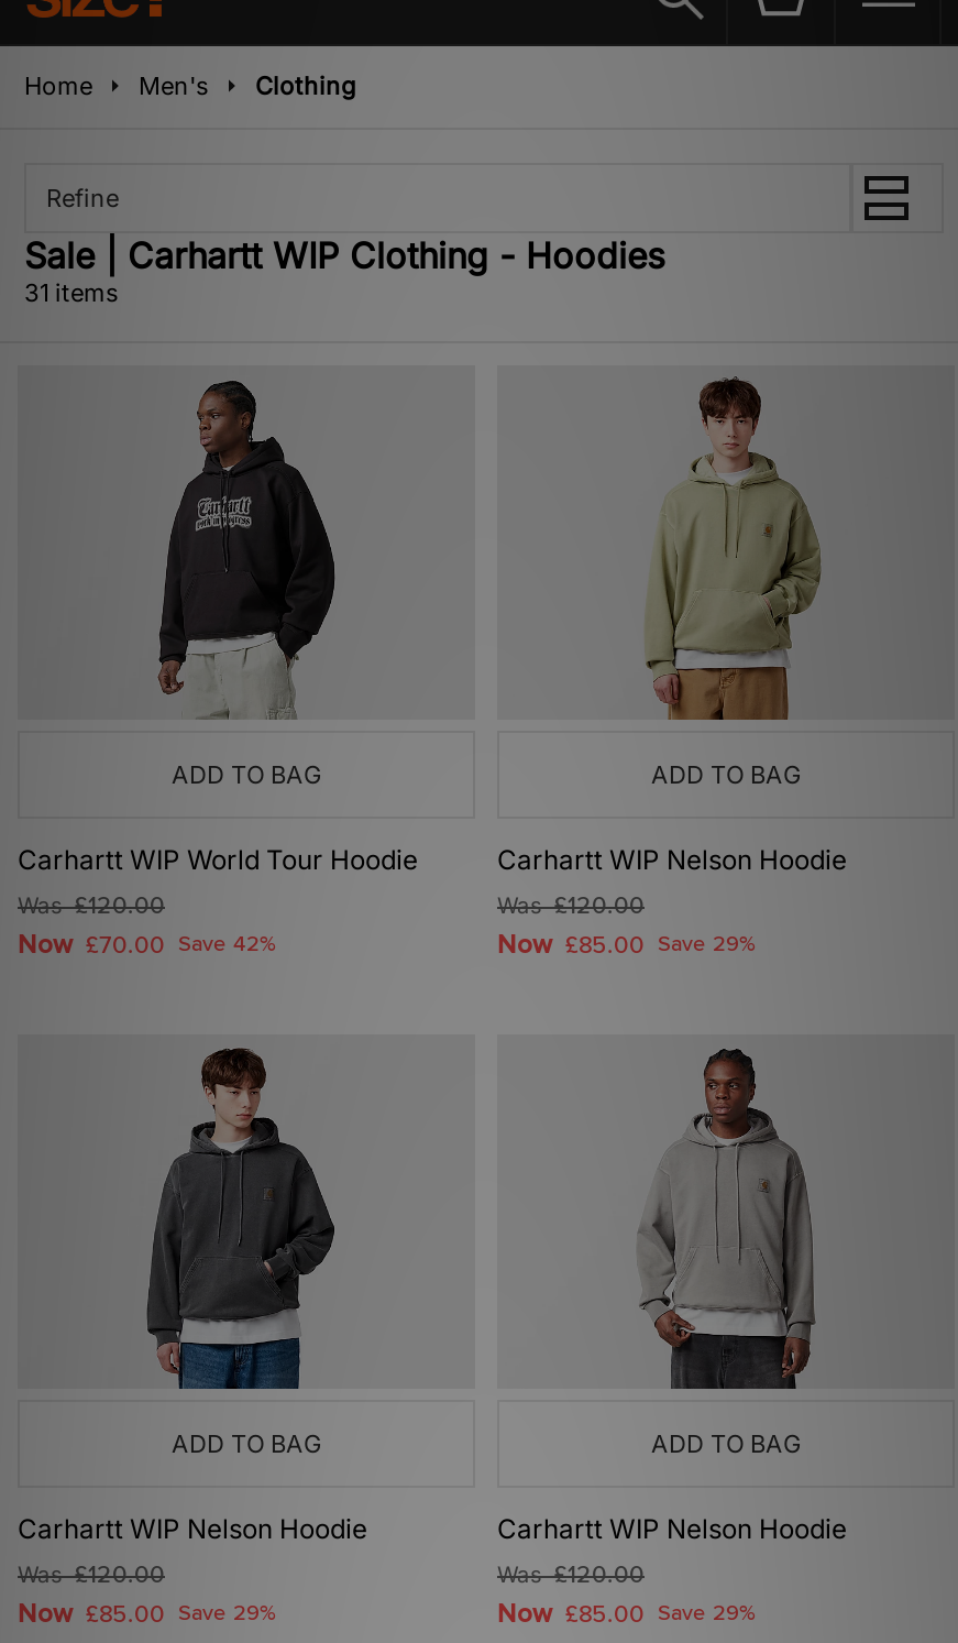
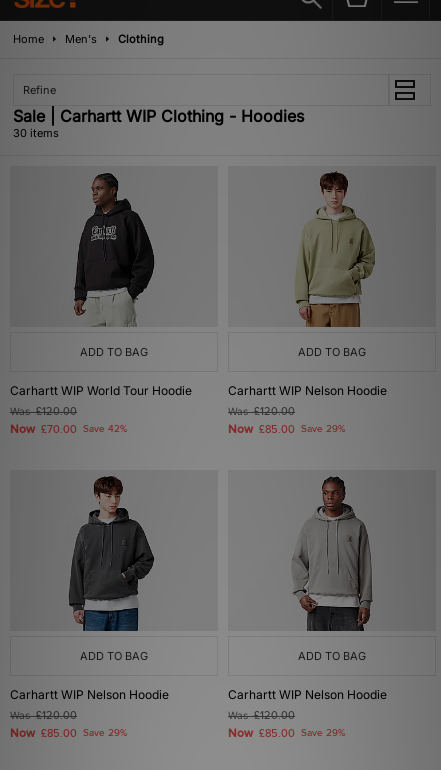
[24,277,119,308] 31 items -> [13,126,59,140] 30 items

